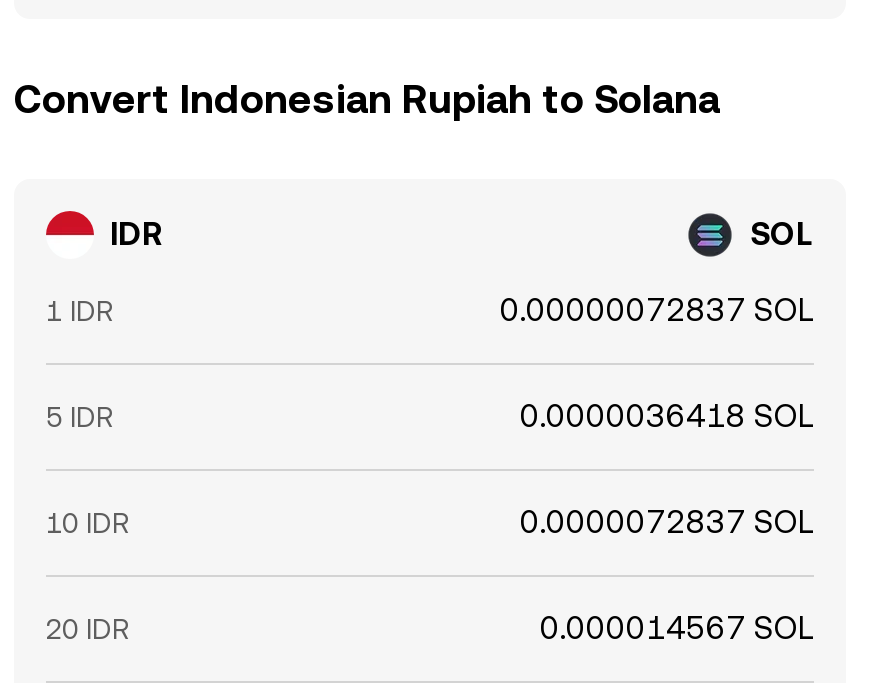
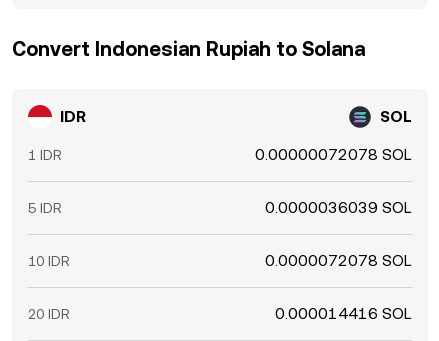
[500,291,814,329] 0.00000072837 SOL -> [255,145,412,164] 0.00000072078 SOL
[520,397,814,435] 0.0000036418 SOL -> [265,198,412,217] 0.0000036039 SOL
[520,503,814,541] 0.0000072837 SOL -> [265,251,412,270] 0.0000072078 SOL
[540,609,814,647] 0.000014567 SOL -> [275,304,412,323] 0.000014416 SOL

